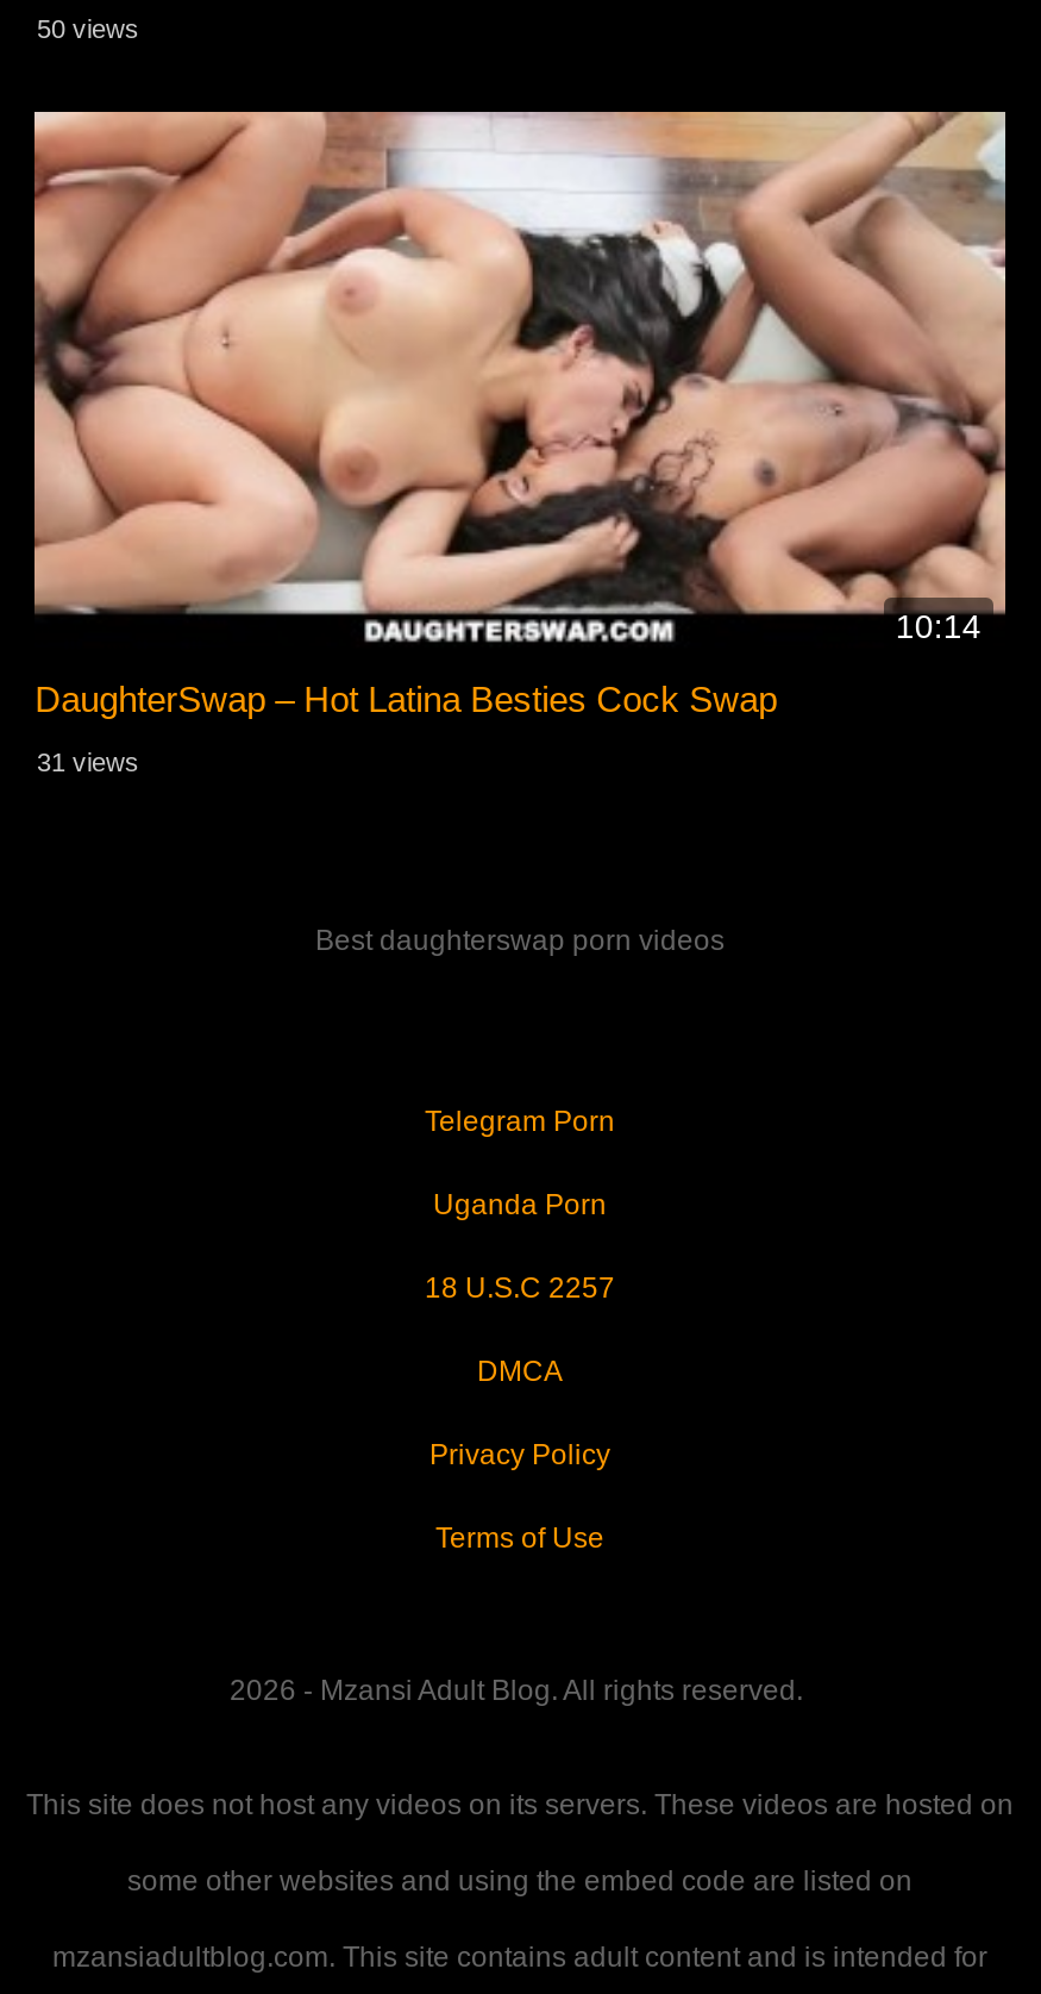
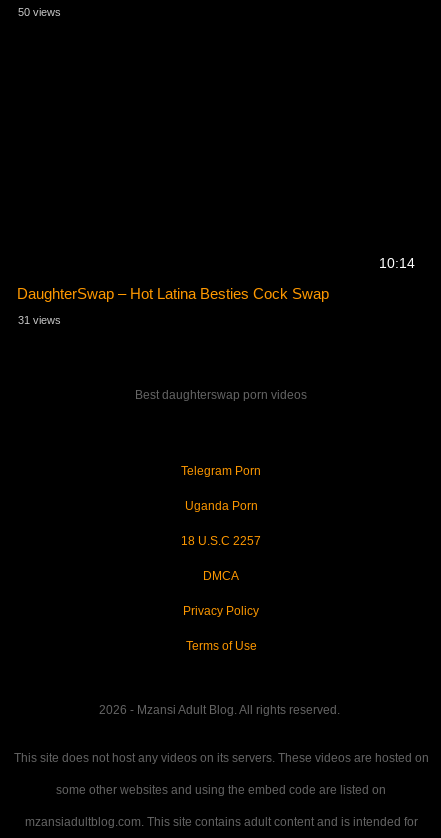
[32,110,1008,645] [image] -> none

